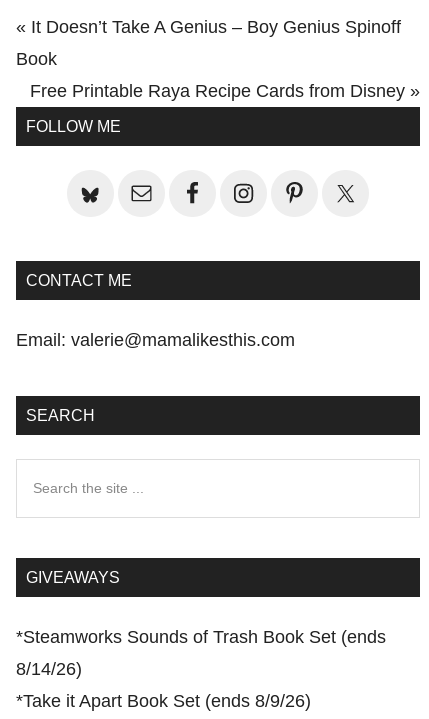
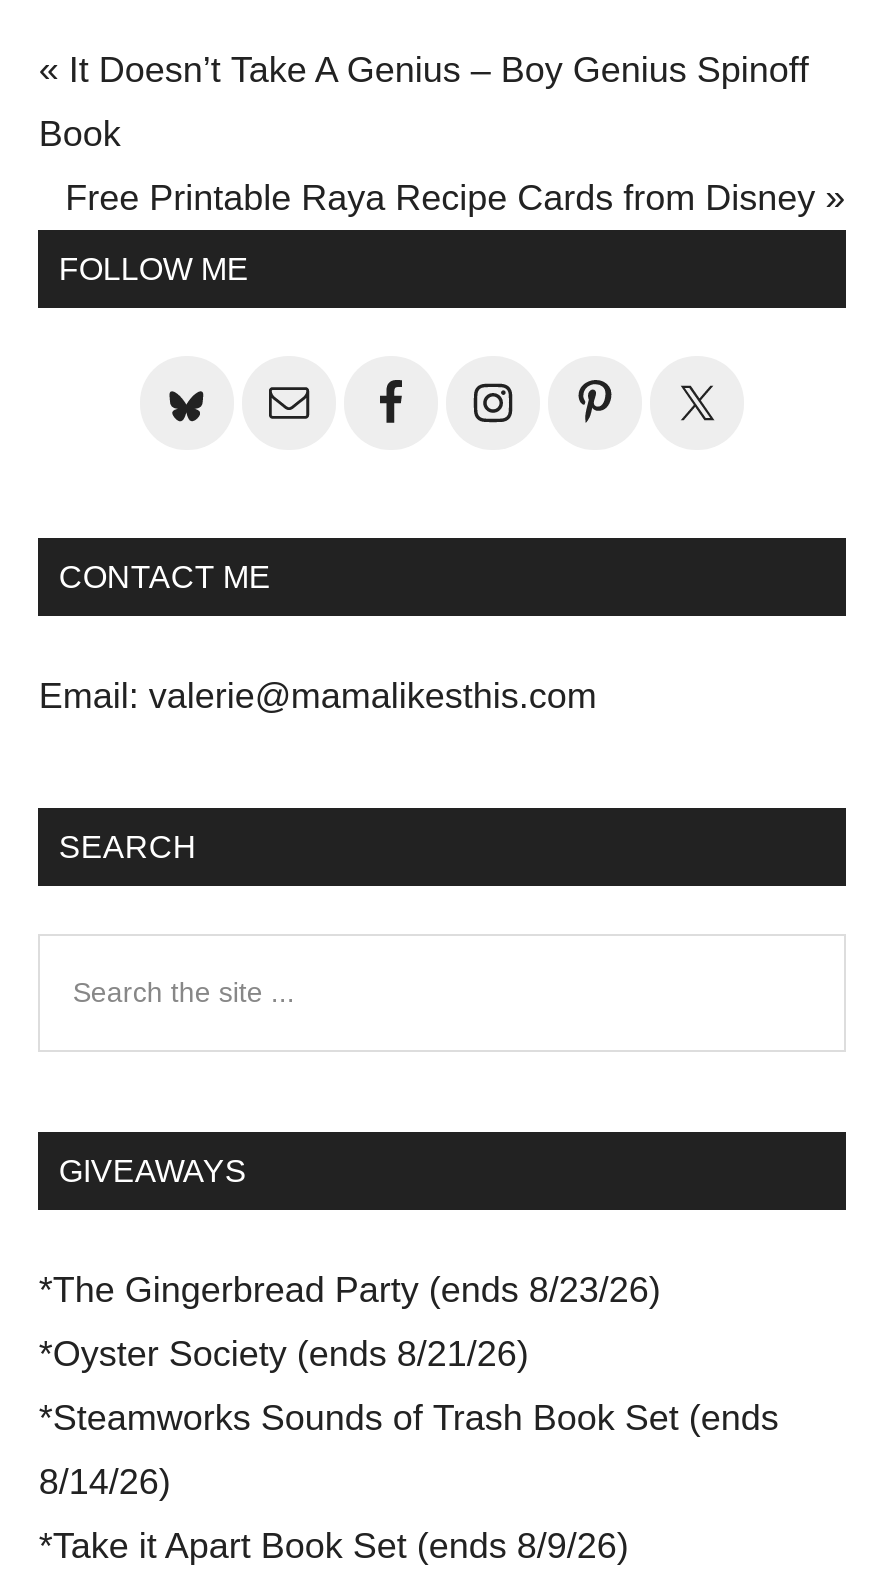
none -> [39,1270,661,1374] *The Gingerbread Party (ends 8/23/26) | *Oyster Society (ends 8/21/26)

